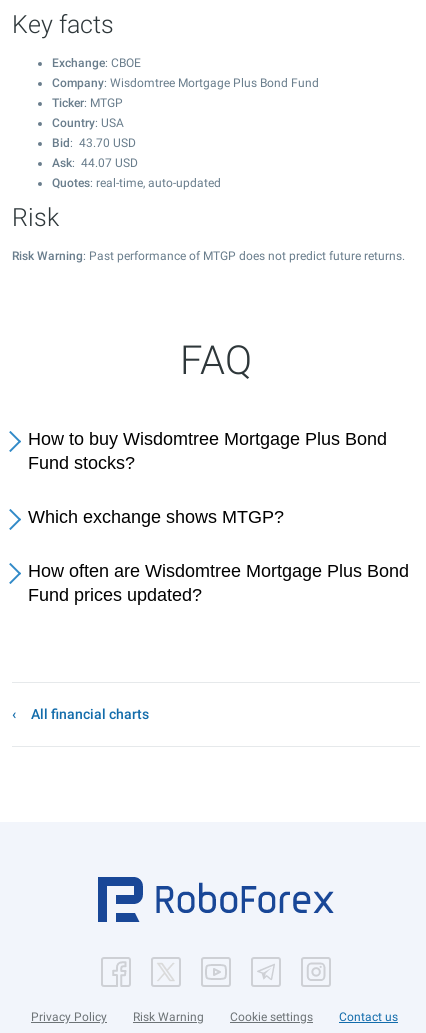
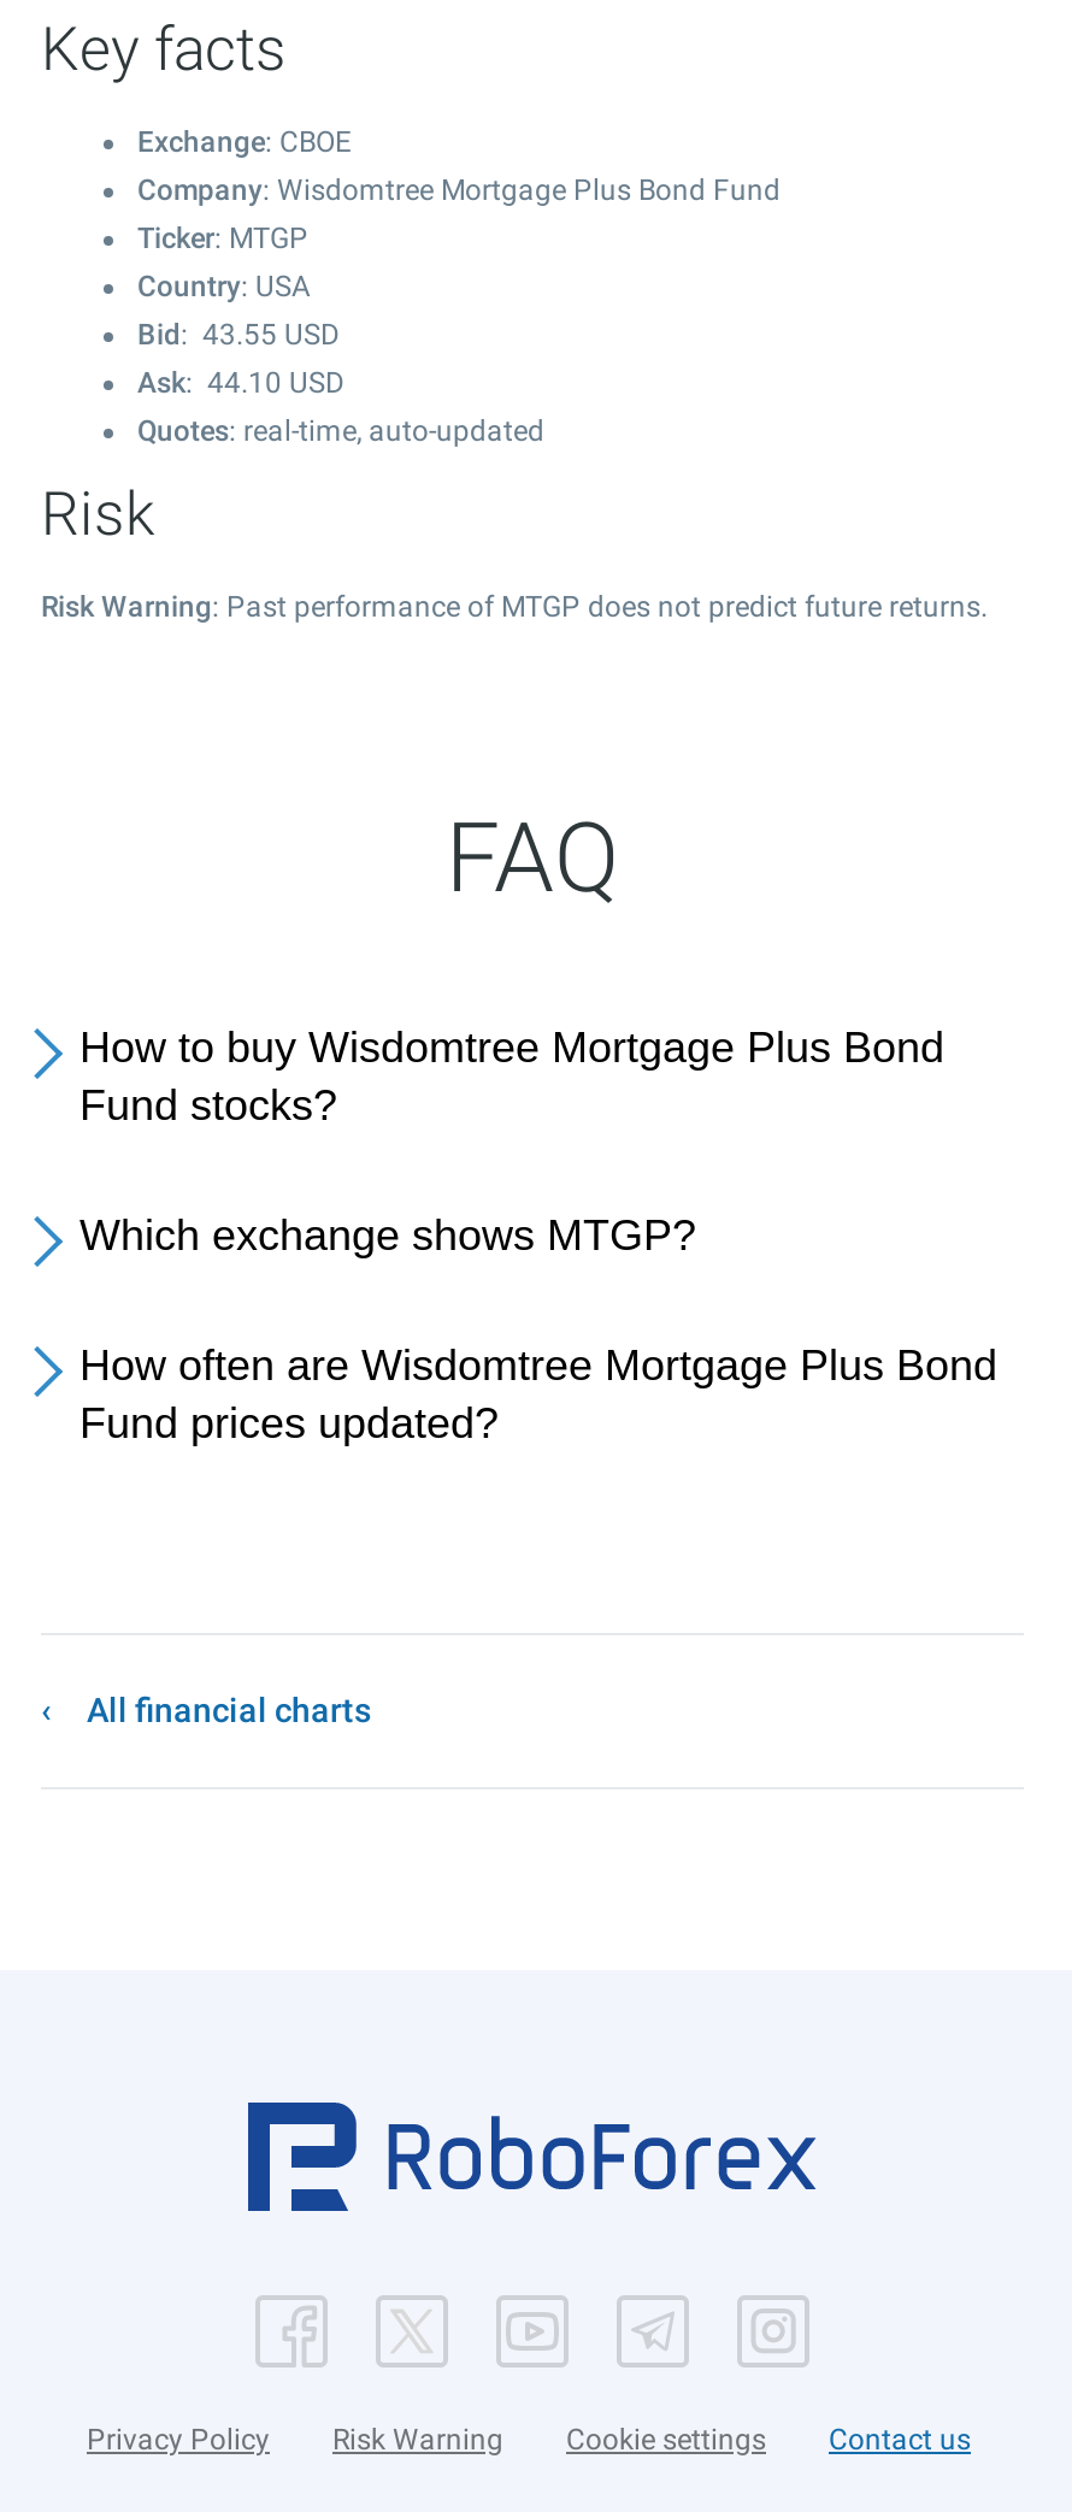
[52,136,136,150] Bid: 43.70 USD -> [137,318,340,352] Bid: 43.55 USD
[52,156,138,170] Ask: 44.07 USD -> [137,366,344,400] Ask: 44.10 USD

